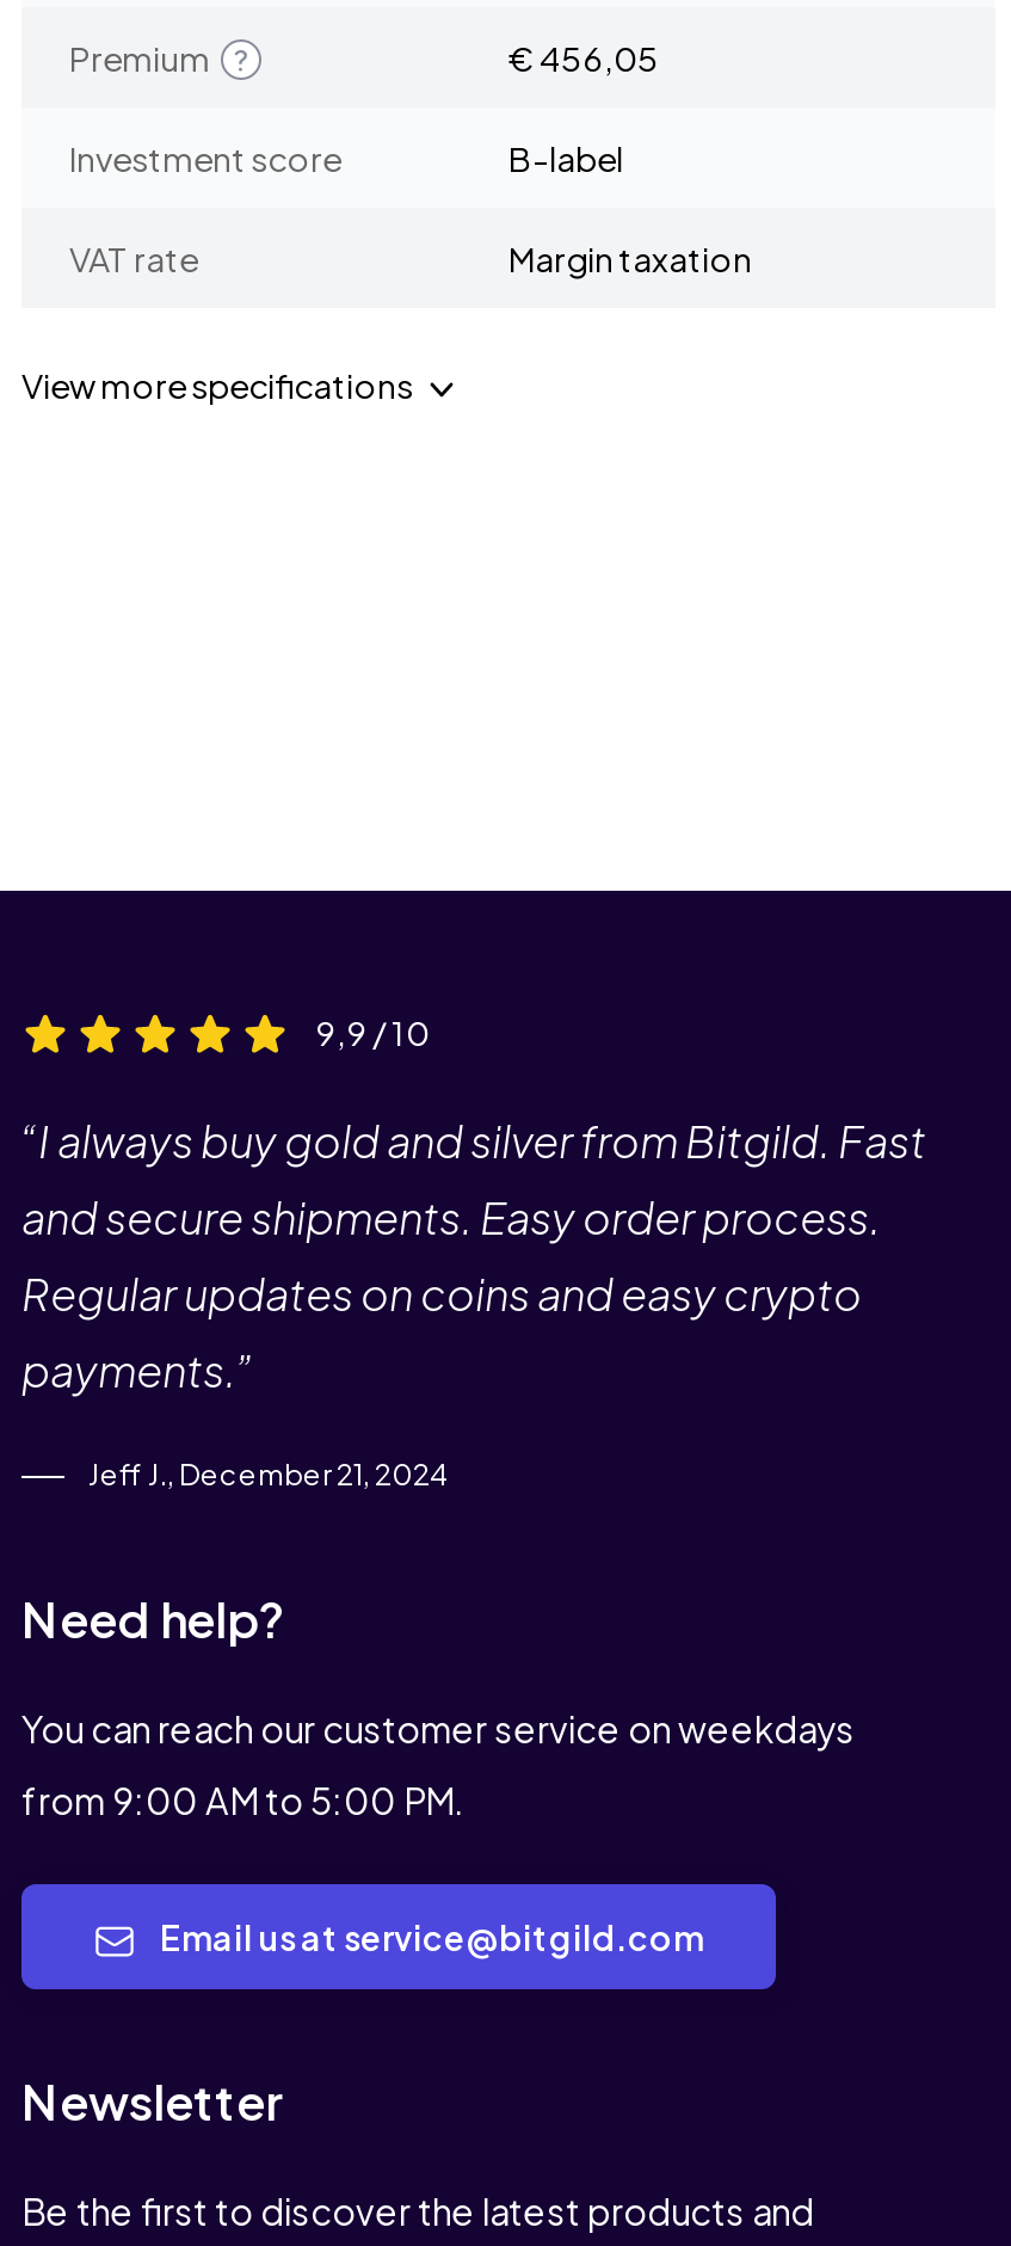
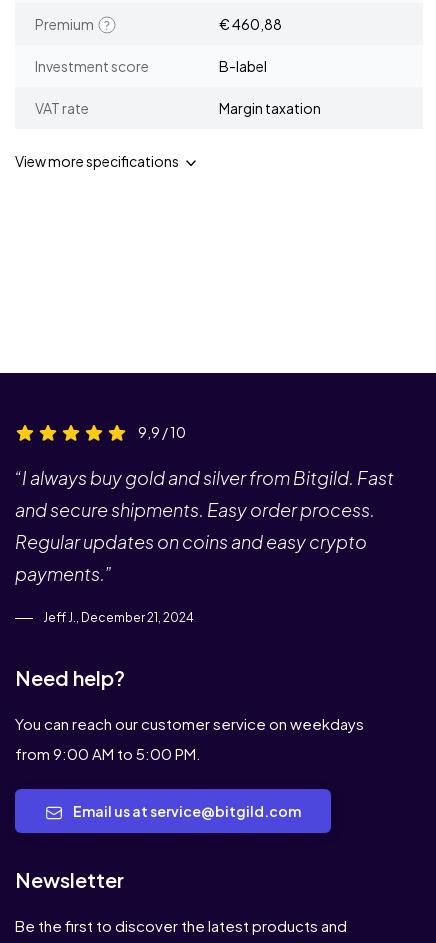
[508,36,659,79] € 456,05 -> [219,15,282,33] € 460,88

